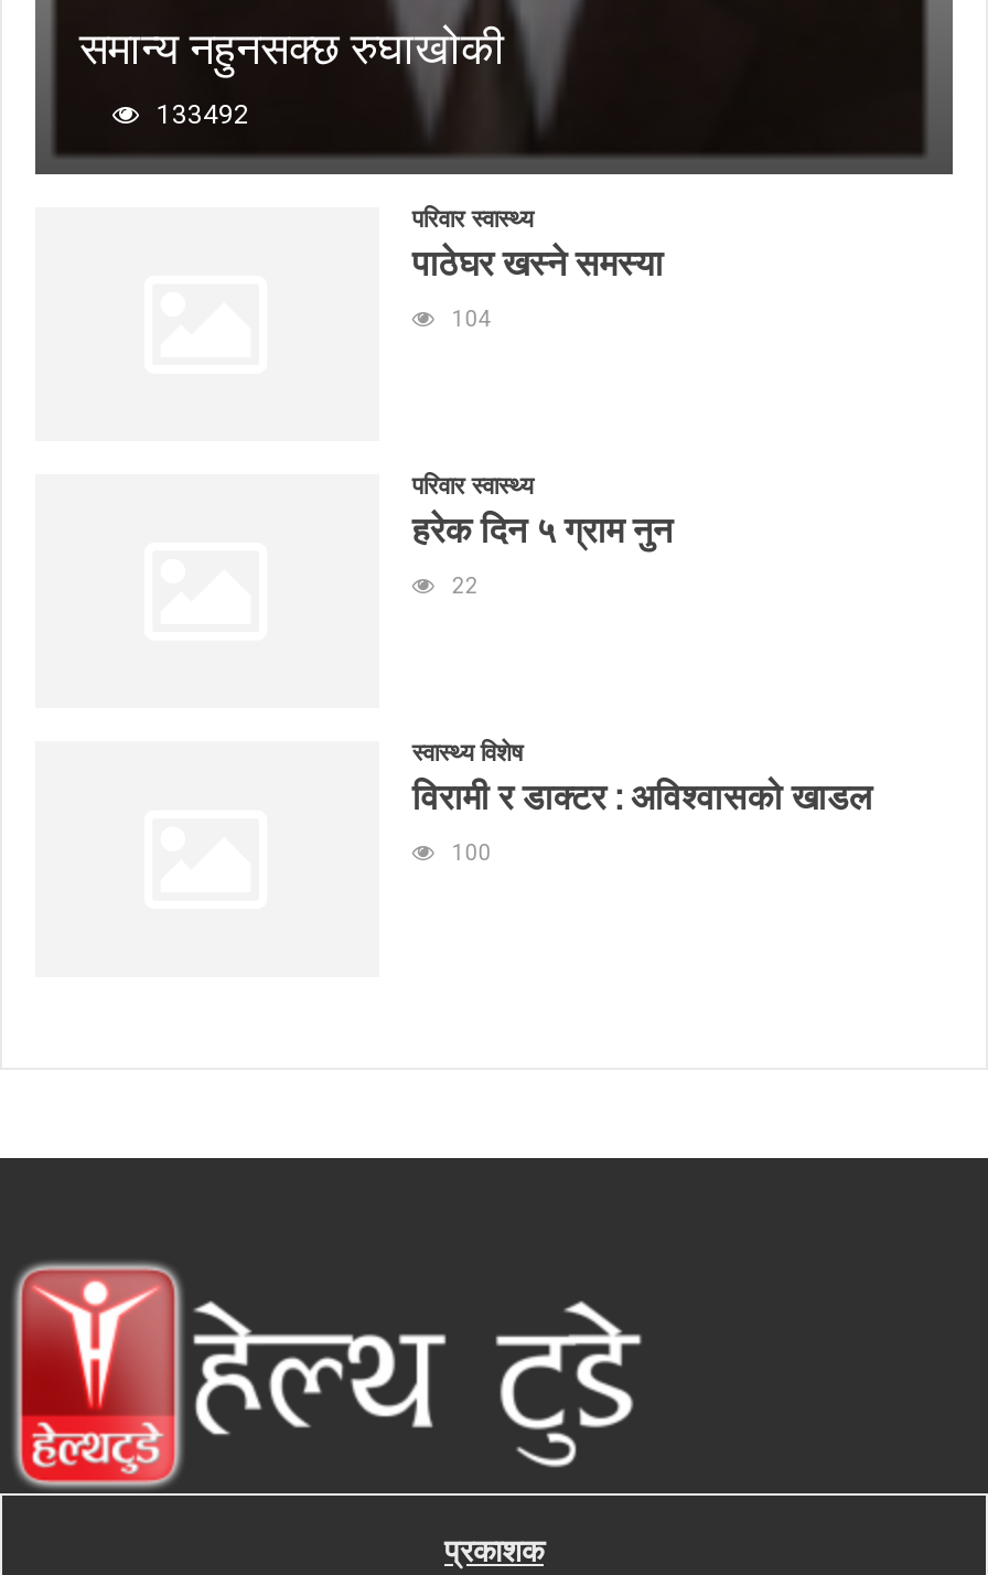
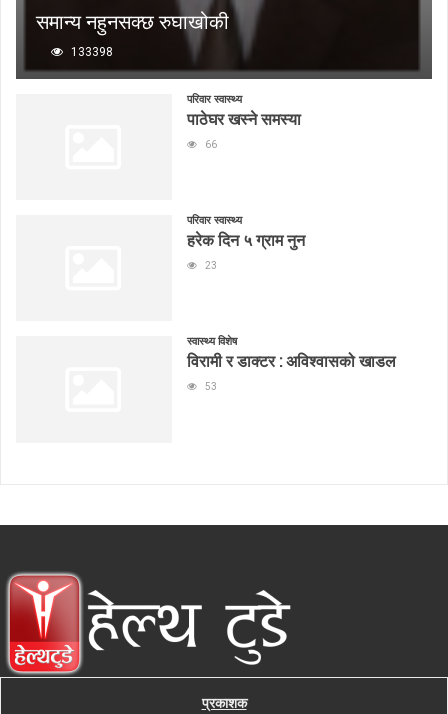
[157,98,249,129] 133492 -> [71,44,113,58] 133398
[452,306,491,330] 104 -> [205,138,217,149] 66
[452,574,478,598] 22 -> [205,260,217,271] 23
[452,842,491,866] 100 -> [205,381,217,392] 53

